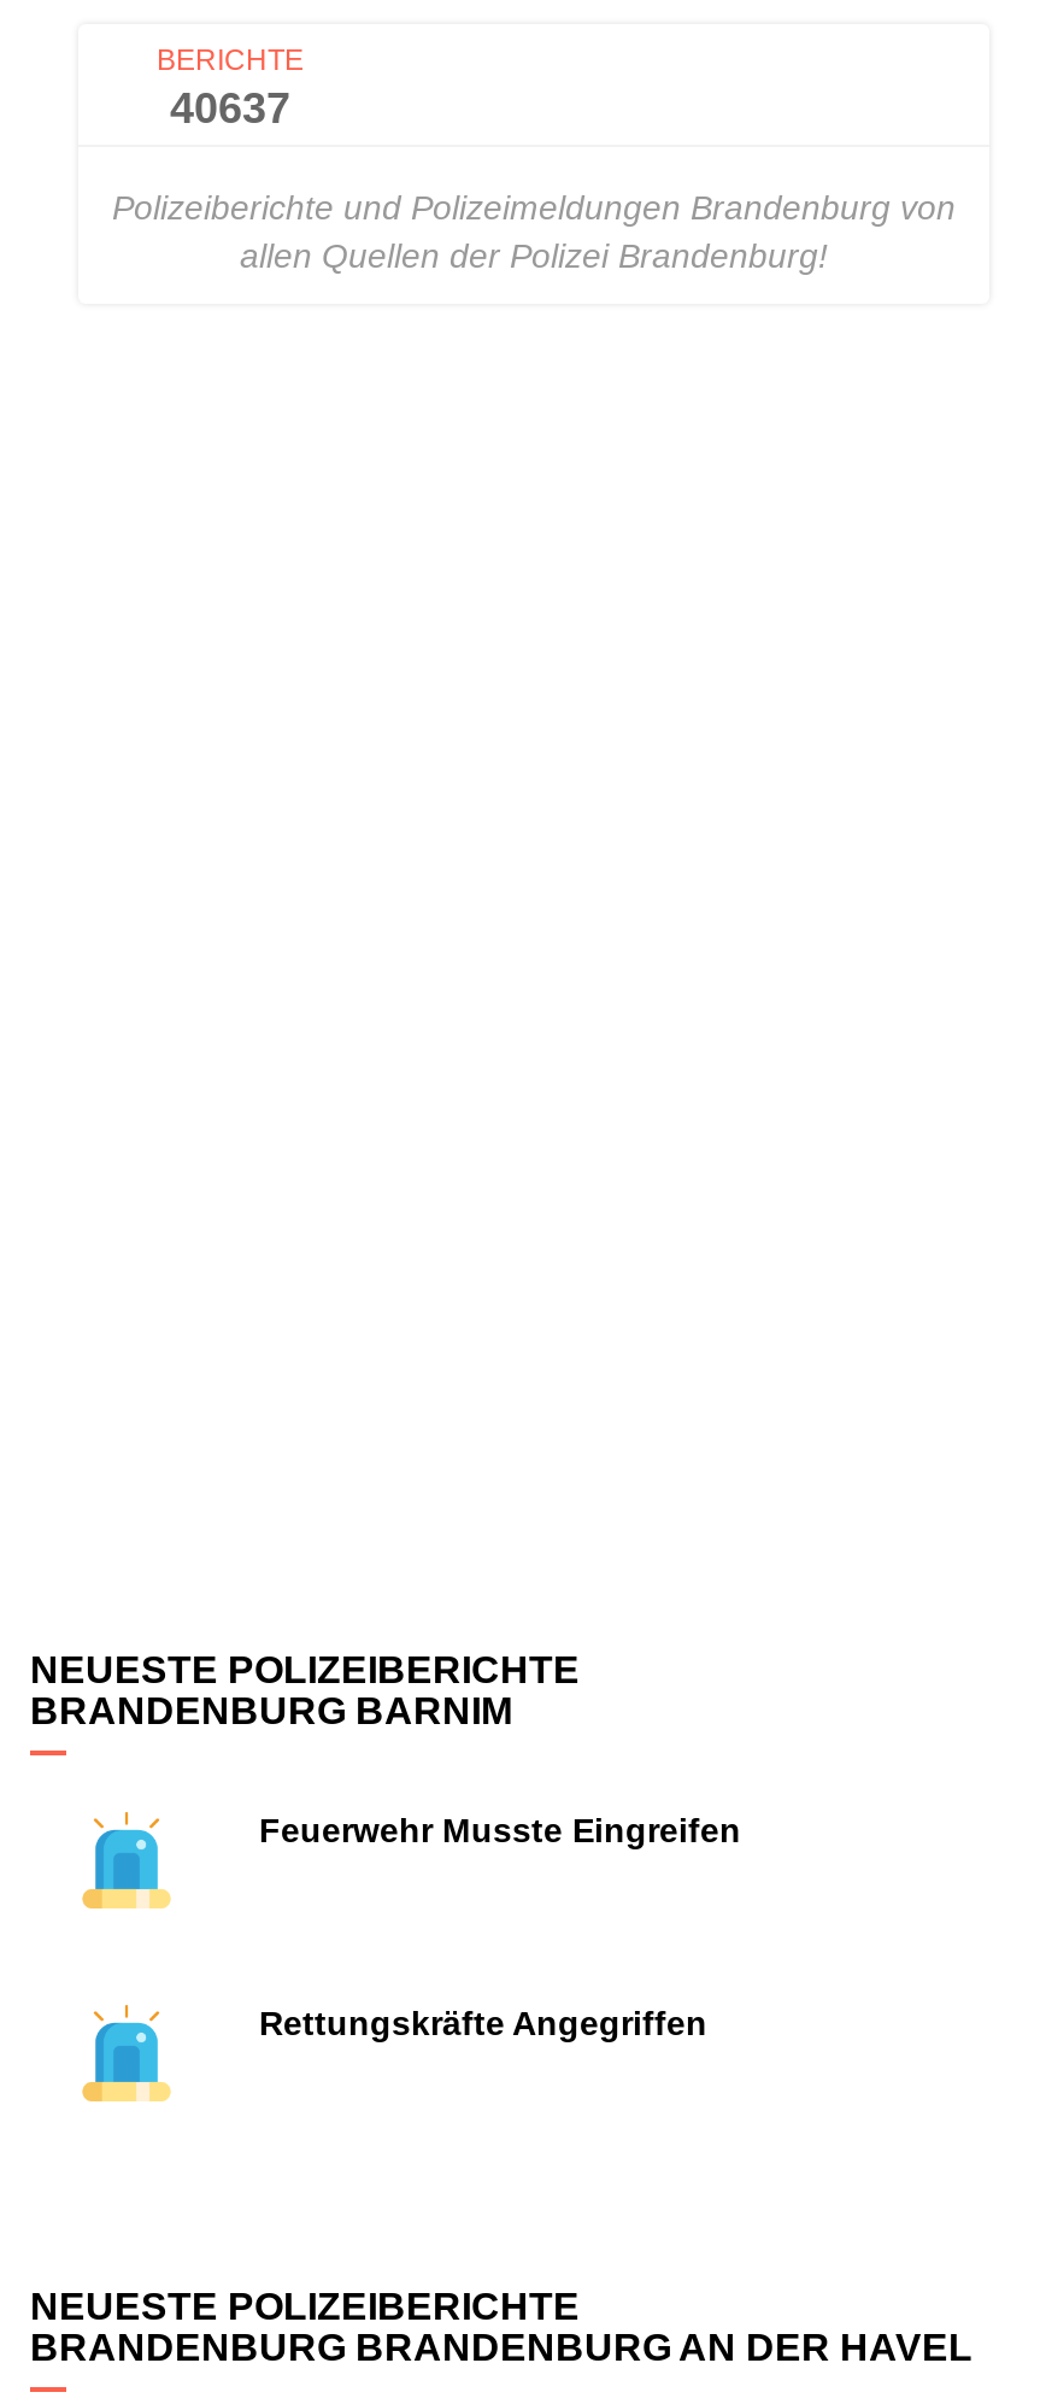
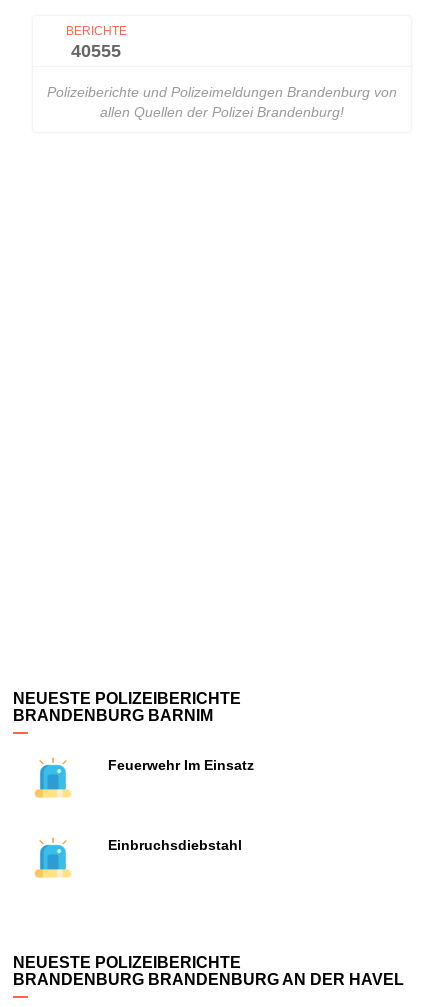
[170,84,290,133] 40637 -> [71,41,121,61] 40555
[259,1811,741,1849] Feuerwehr Musste Eingreifen -> [108,757,254,773] Feuerwehr Im Einsatz
[259,2004,707,2042] Rettungskräfte Angegriffen -> [108,837,242,853] Einbruchsdiebstahl

